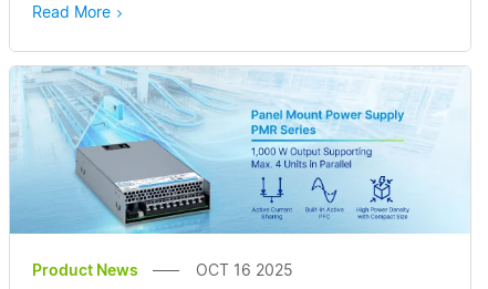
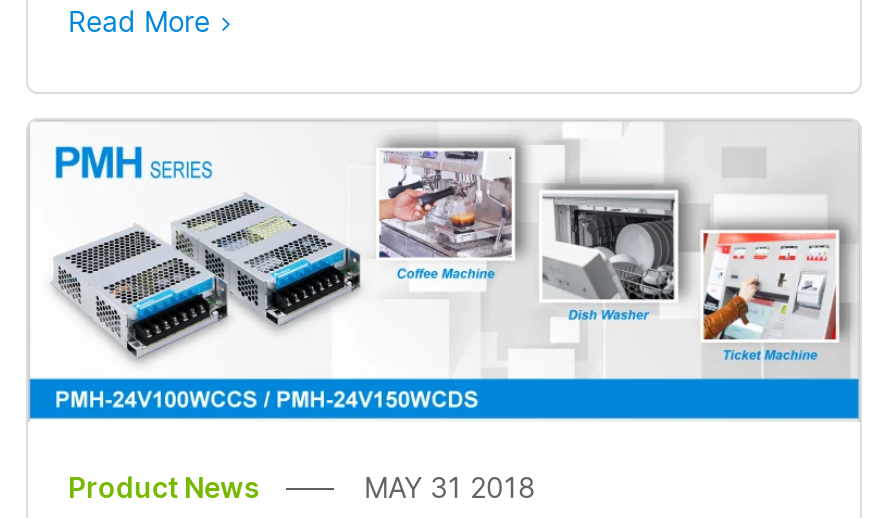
[10,66,469,279] [image] | OCT 16 2025 -> [30,122,860,504] [image] | MAY 31 2018

